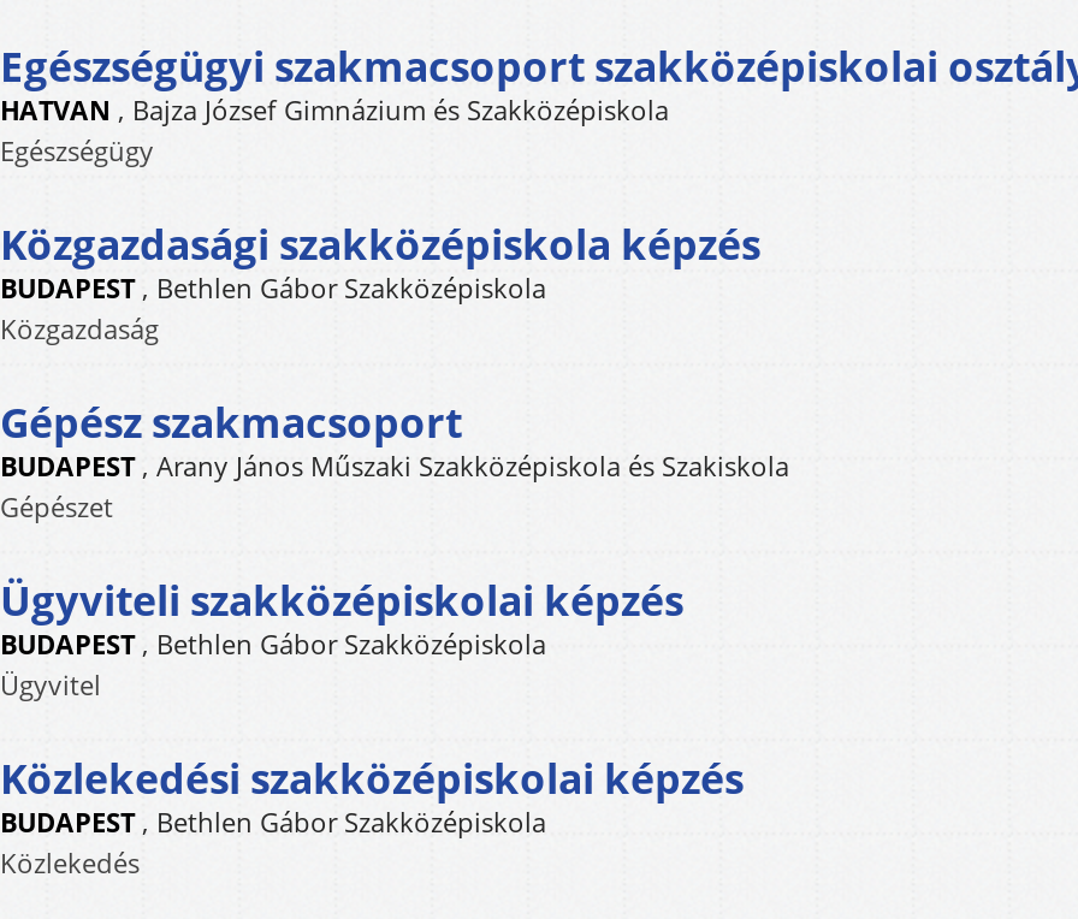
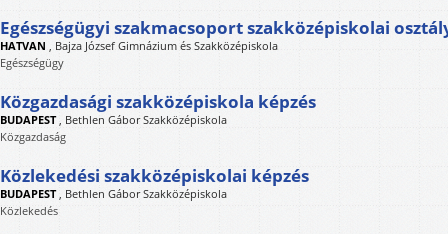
[0,395,789,702] Gépész szakmacsoport | BUDAPEST, Arany János Műszaki Szakközépiskola és Szakiskola | Gépészet | Ügyviteli szakközépiskolai képzés | BUDAPEST, Bethlen Gábor Szakközépiskola | Ügyvitel -> none

